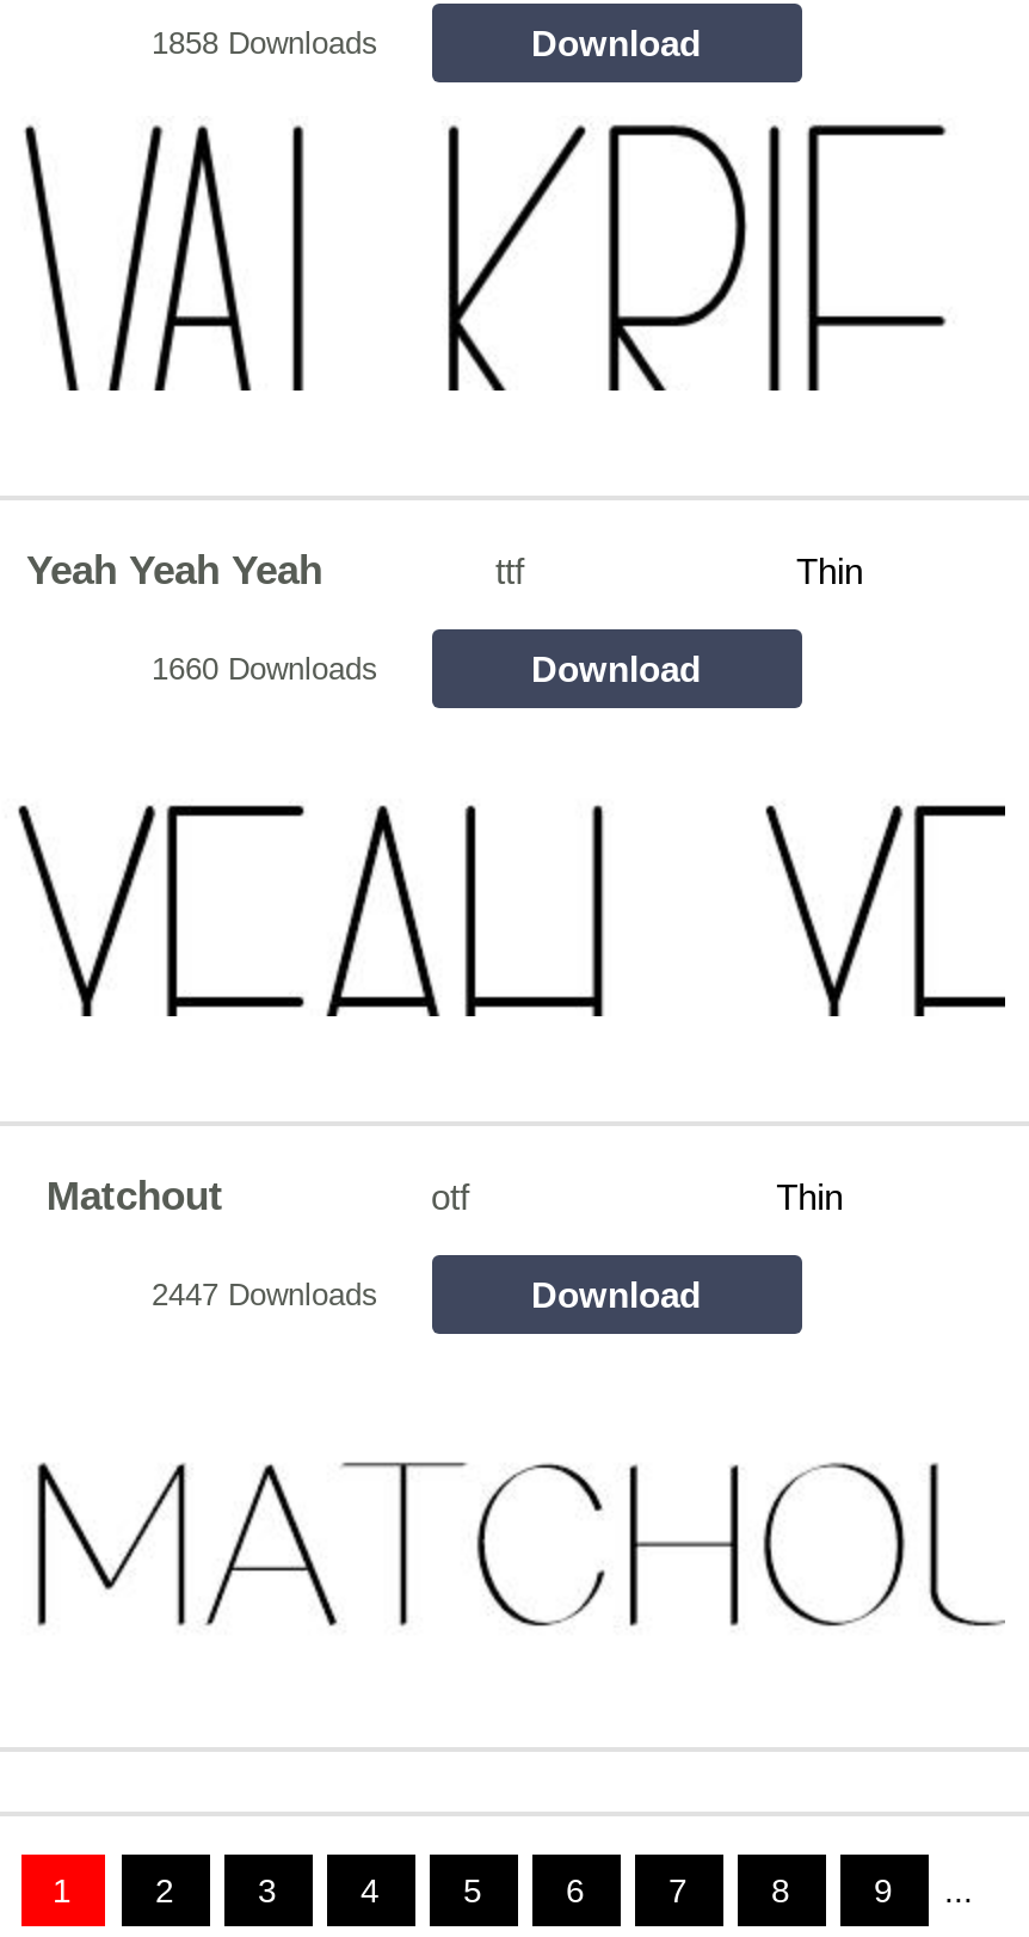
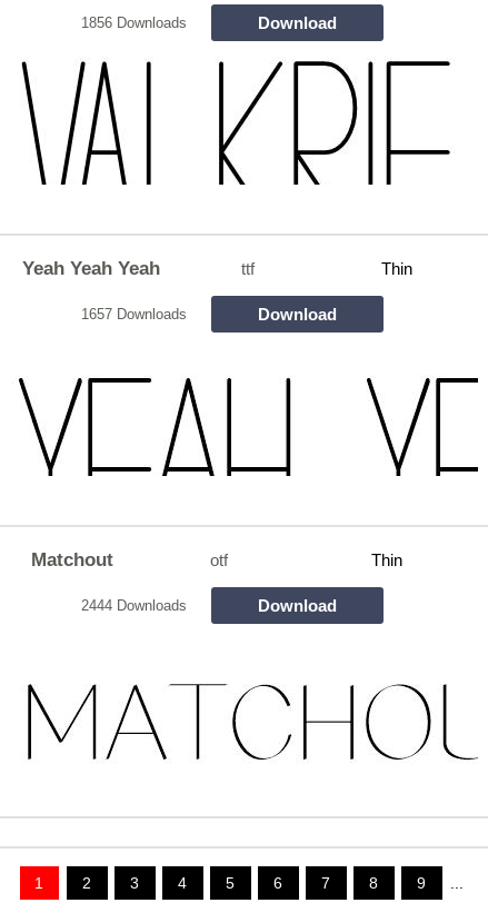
[152,25,378,60] 1858 Downloads -> [81,14,186,31] 1856 Downloads
[152,650,378,686] 1660 Downloads -> [81,306,186,322] 1657 Downloads
[152,1276,378,1312] 2447 Downloads -> [81,597,186,614] 2444 Downloads

